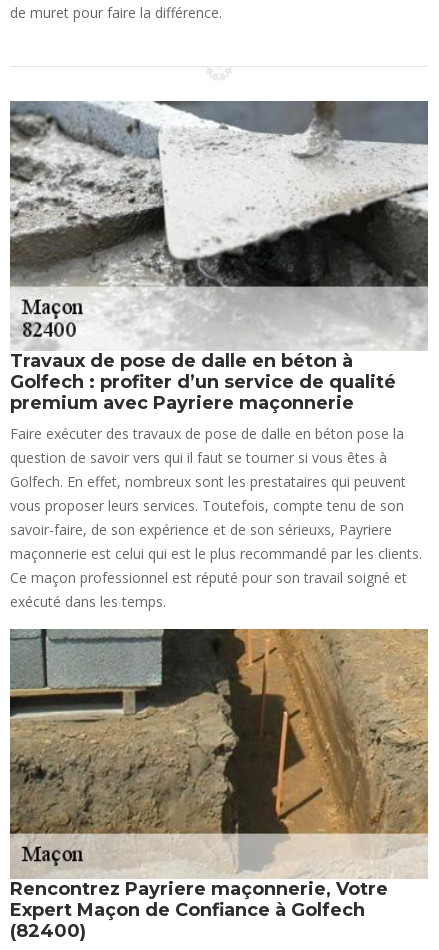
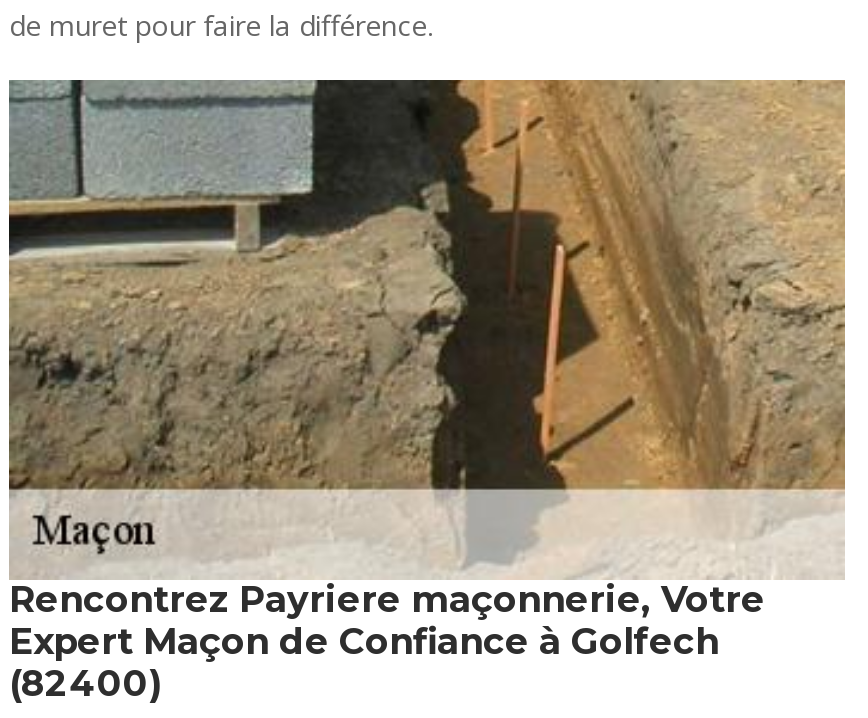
[9,100,429,611] [image] | Travaux de pose de dalle en béton à | Golfech : profiter d’un service de qualité | premium avec Payriere maçonnerie | Faire exécuter des travaux de pose de dalle en béton pose la | question de savoir vers qui il faut se tourner si vous êtes à | Golfech. En effet, nombreux sont les prestataires qui peuvent | vous proposer leurs services. Toutefois, compte tenu de son | savoir-faire, de son expérience et de son sérieuxs, Payriere | maçonnerie est celui qui est le plus recommandé par les clients. | Ce maçon professionnel est réputé pour son travail soigné et | exécuté dans les temps. -> none

